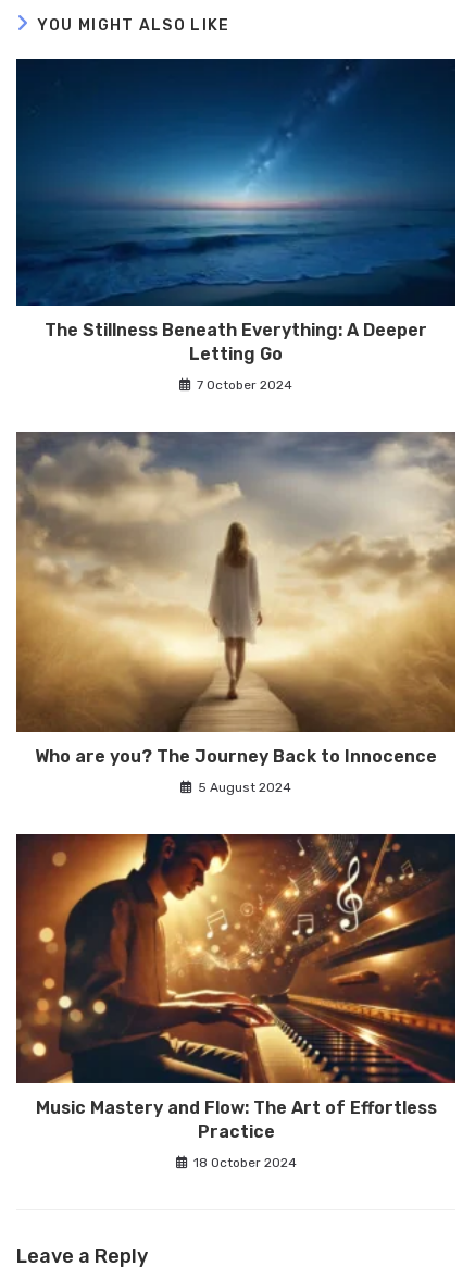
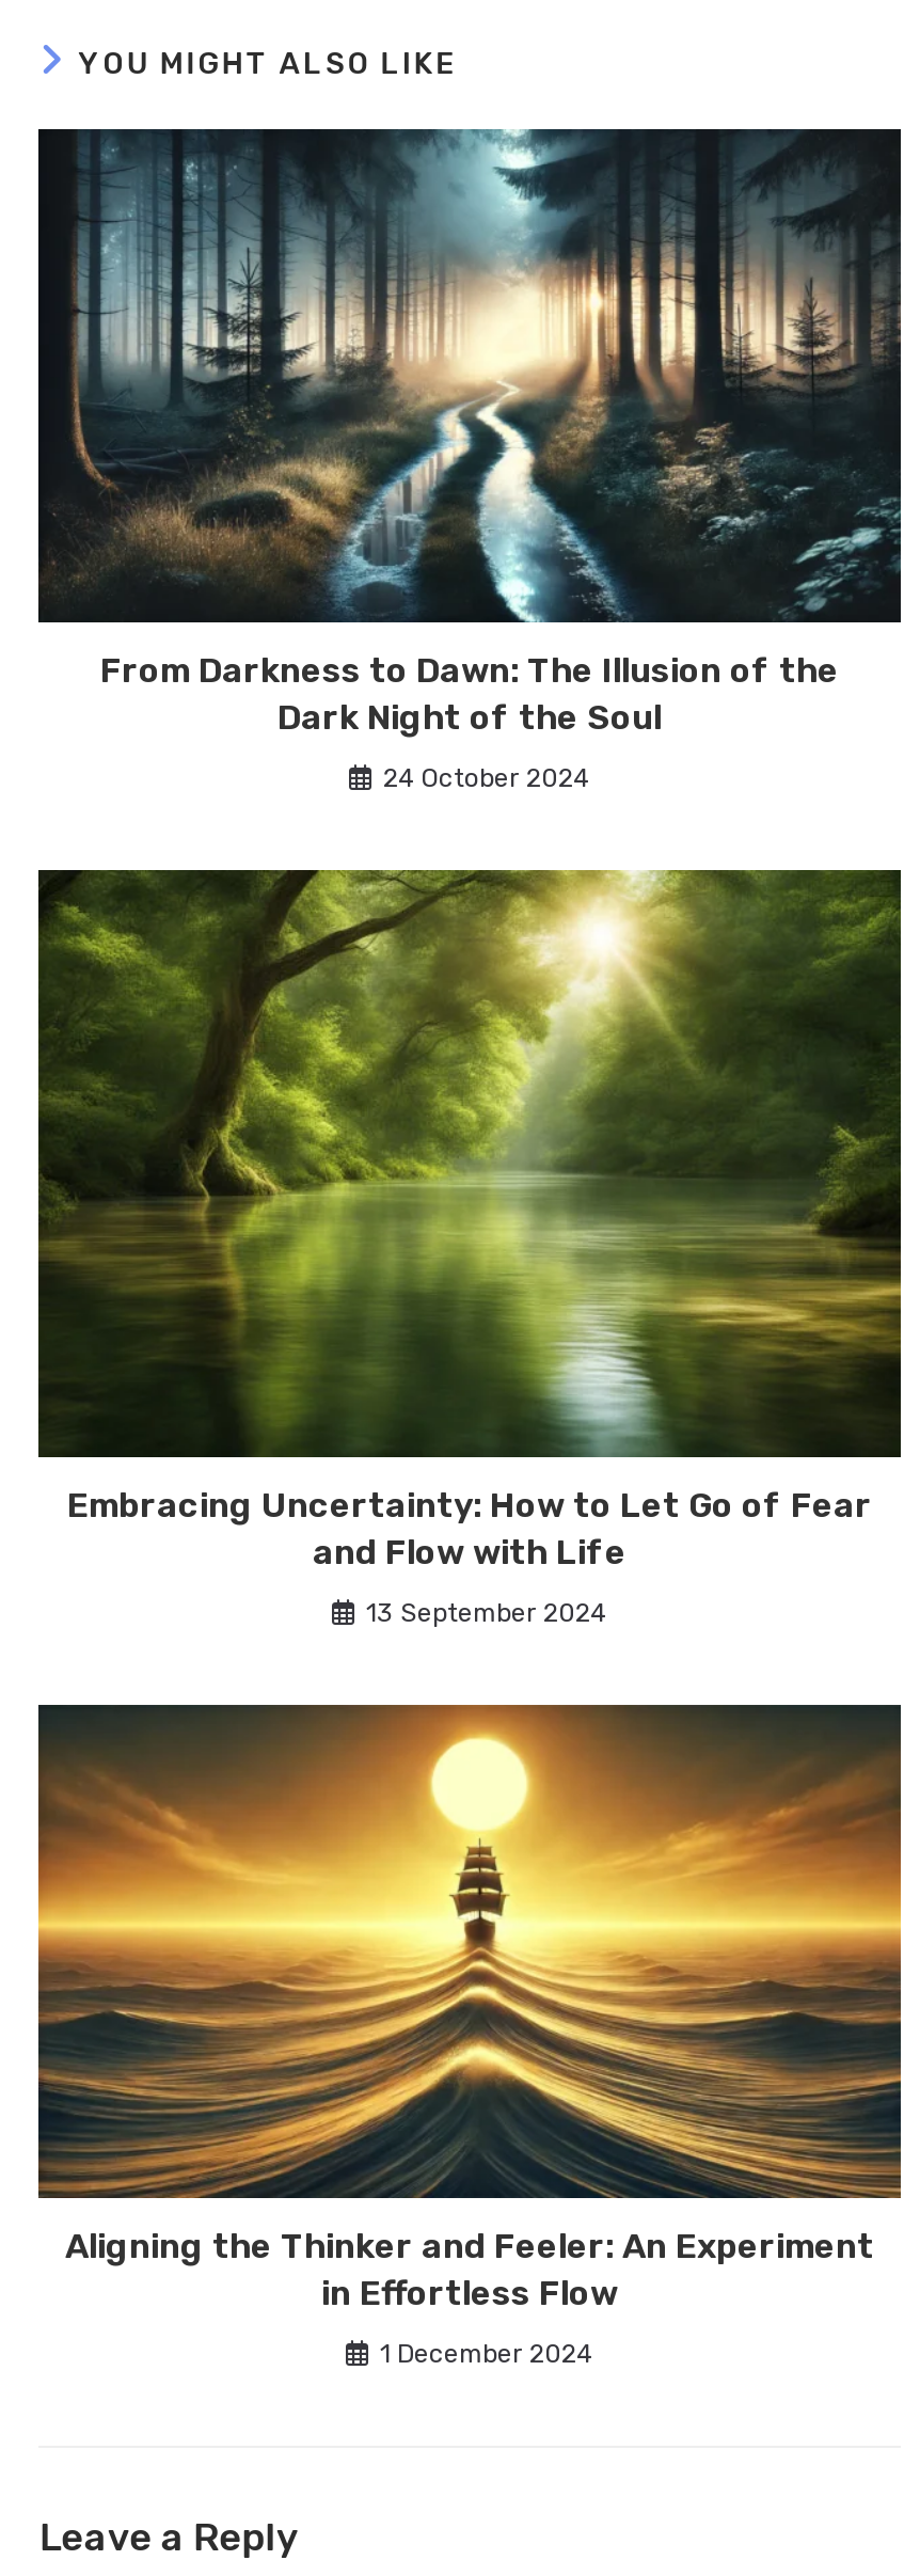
[15,58,455,364] [image] | The Stillness Beneath Everything: A Deeper | Letting Go -> [36,127,903,737] [image] | From Darkness to Dawn: The Illusion of the | Dark Night of the Soul
[197,377,292,393] 7 October 2024 -> [383,762,590,792] 24 October 2024
[15,431,457,766] [image] | Who are you? The Journey Back to Innocence -> [36,868,903,1573] [image] | Embracing Uncertainty: How to Let Go of Fear | and Flow with Life
[198,779,291,794] 5 August 2024 -> [366,1599,607,1629] 13 September 2024
[16,833,457,1142] [image] | Music Mastery and Flow: The Art of Effortless | Practice -> [36,1701,903,2313] [image] | Aligning the Thinker and Feeler: An Experiment | in Effortless Flow
[193,1155,296,1171] 18 October 2024 -> [380,2339,593,2369] 1 December 2024

